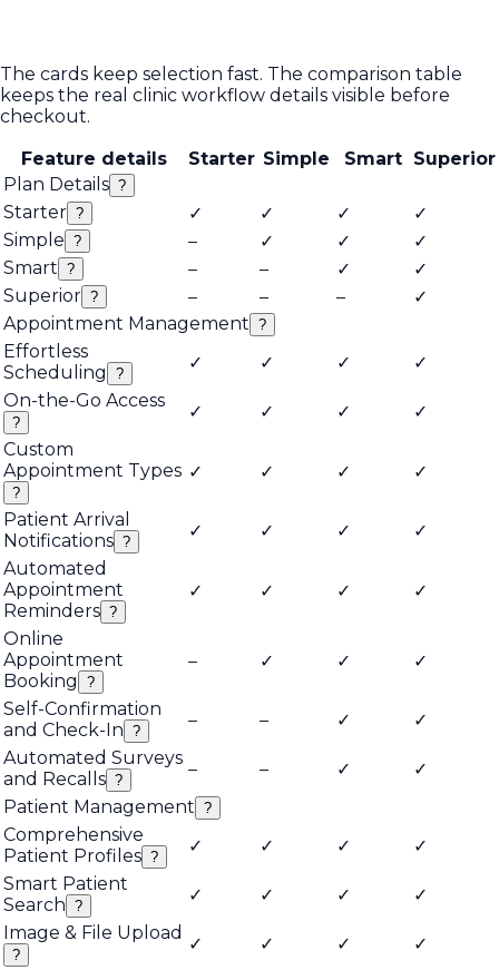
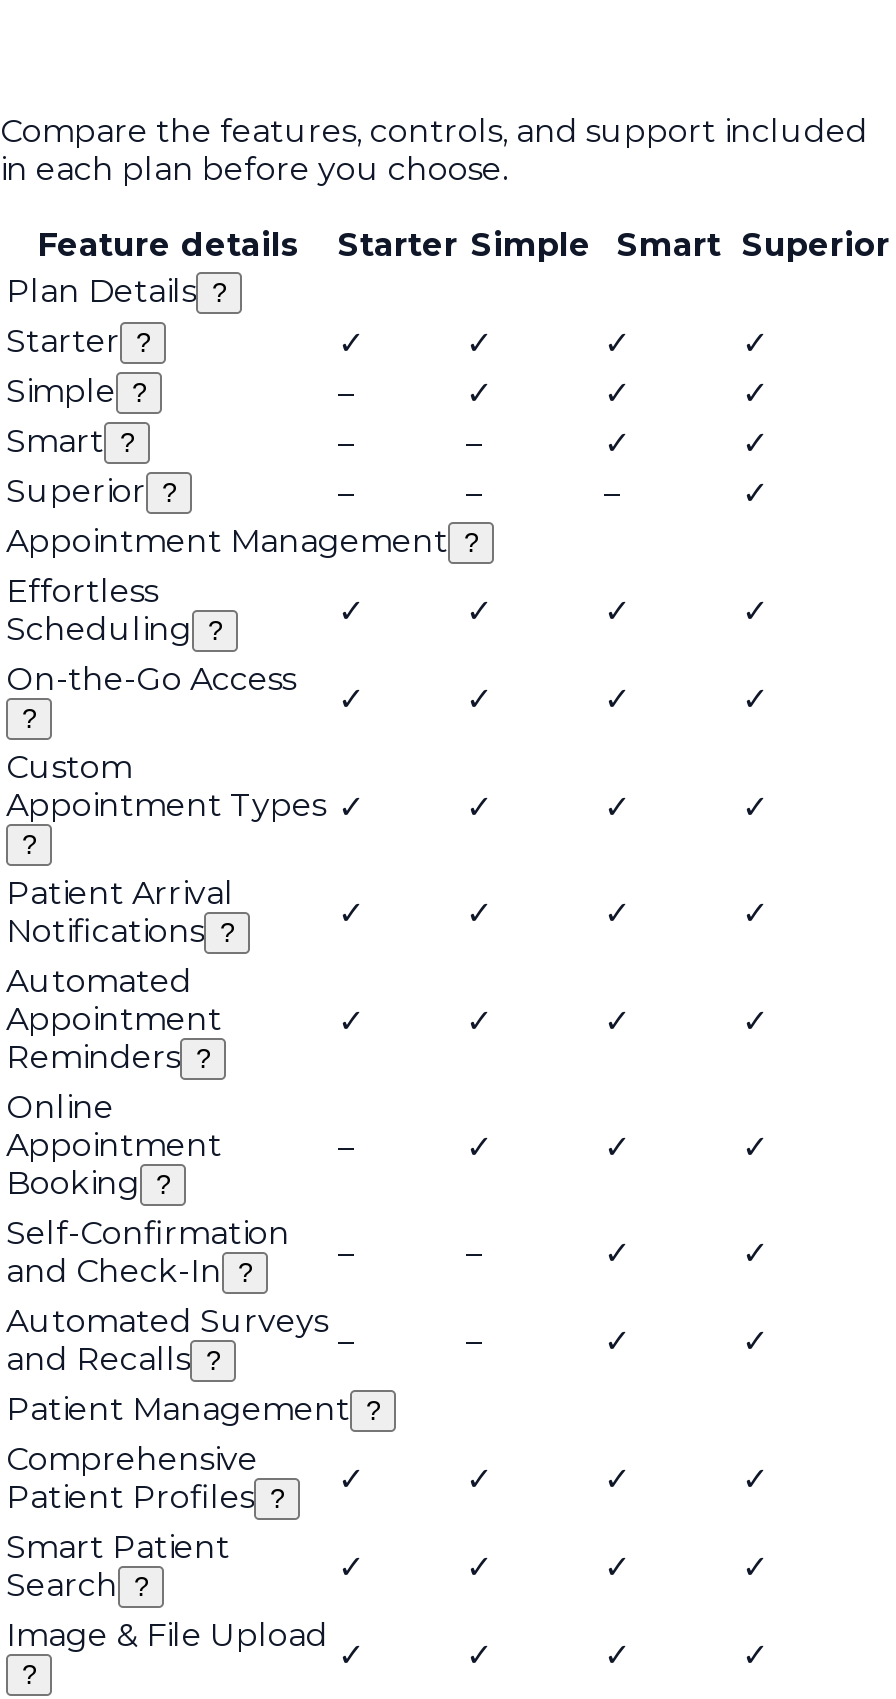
[0,64,462,127] The cards keep selection fast. The comparison table | keeps the real clinic workflow details visible before | checkout. -> [0,112,868,188] Compare the features, controls, and support included | in each plan before you choose.

